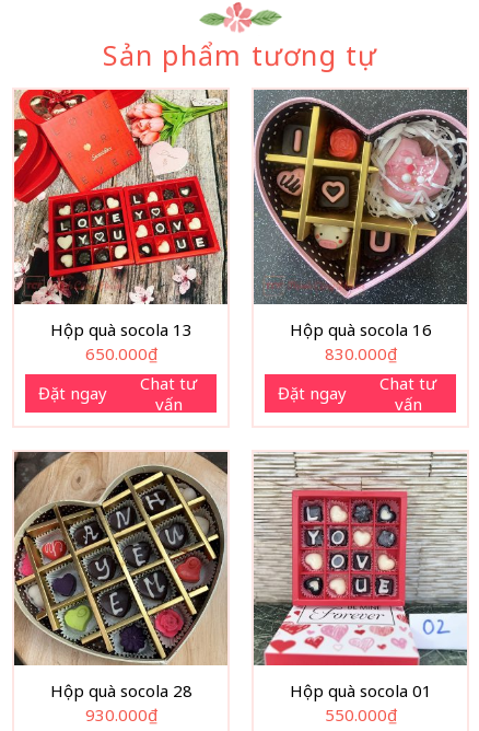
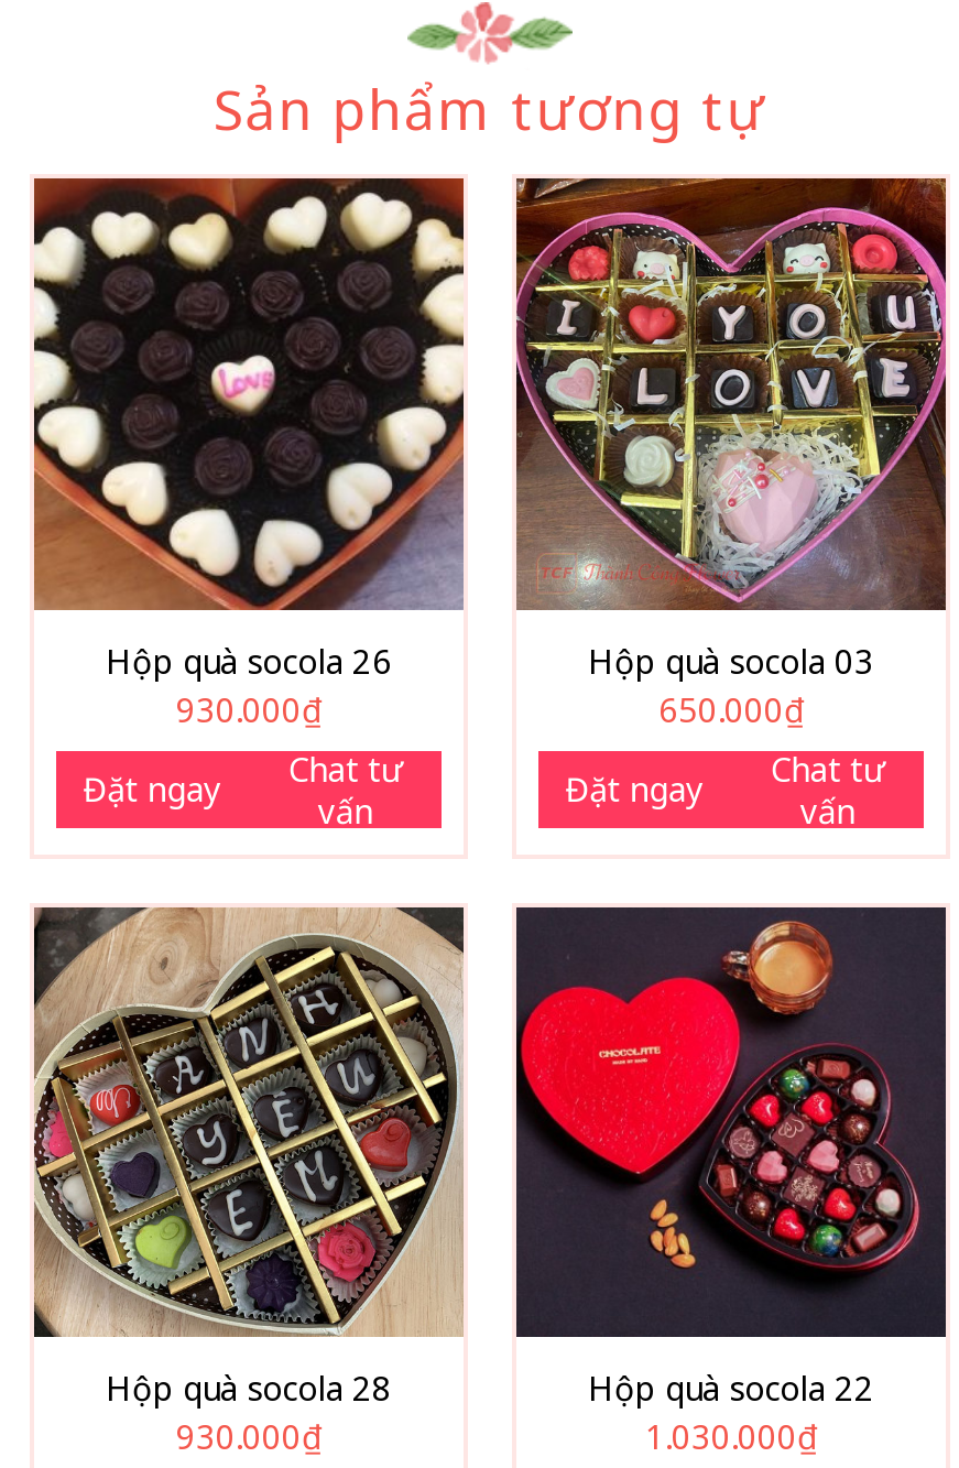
[13,89,229,340] [image] | Hộp quà socola 13 -> [32,176,466,683] [image] | Hộp quà socola 26
[253,89,468,340] [image] | Hộp quà socola 16 -> [514,176,948,683] [image] | Hộp quà socola 03
[85,342,157,364] 650.000₫ -> [176,686,322,730] 930.000₫
[324,342,396,364] 830.000₫ -> [658,686,804,730] 650.000₫
[254,452,468,702] [image] | Hộp quà socola 01 -> [514,905,948,1411] [image] | Hộp quà socola 22
[324,704,396,726] 550.000₫ -> [645,1414,817,1458] 1.030.000₫

